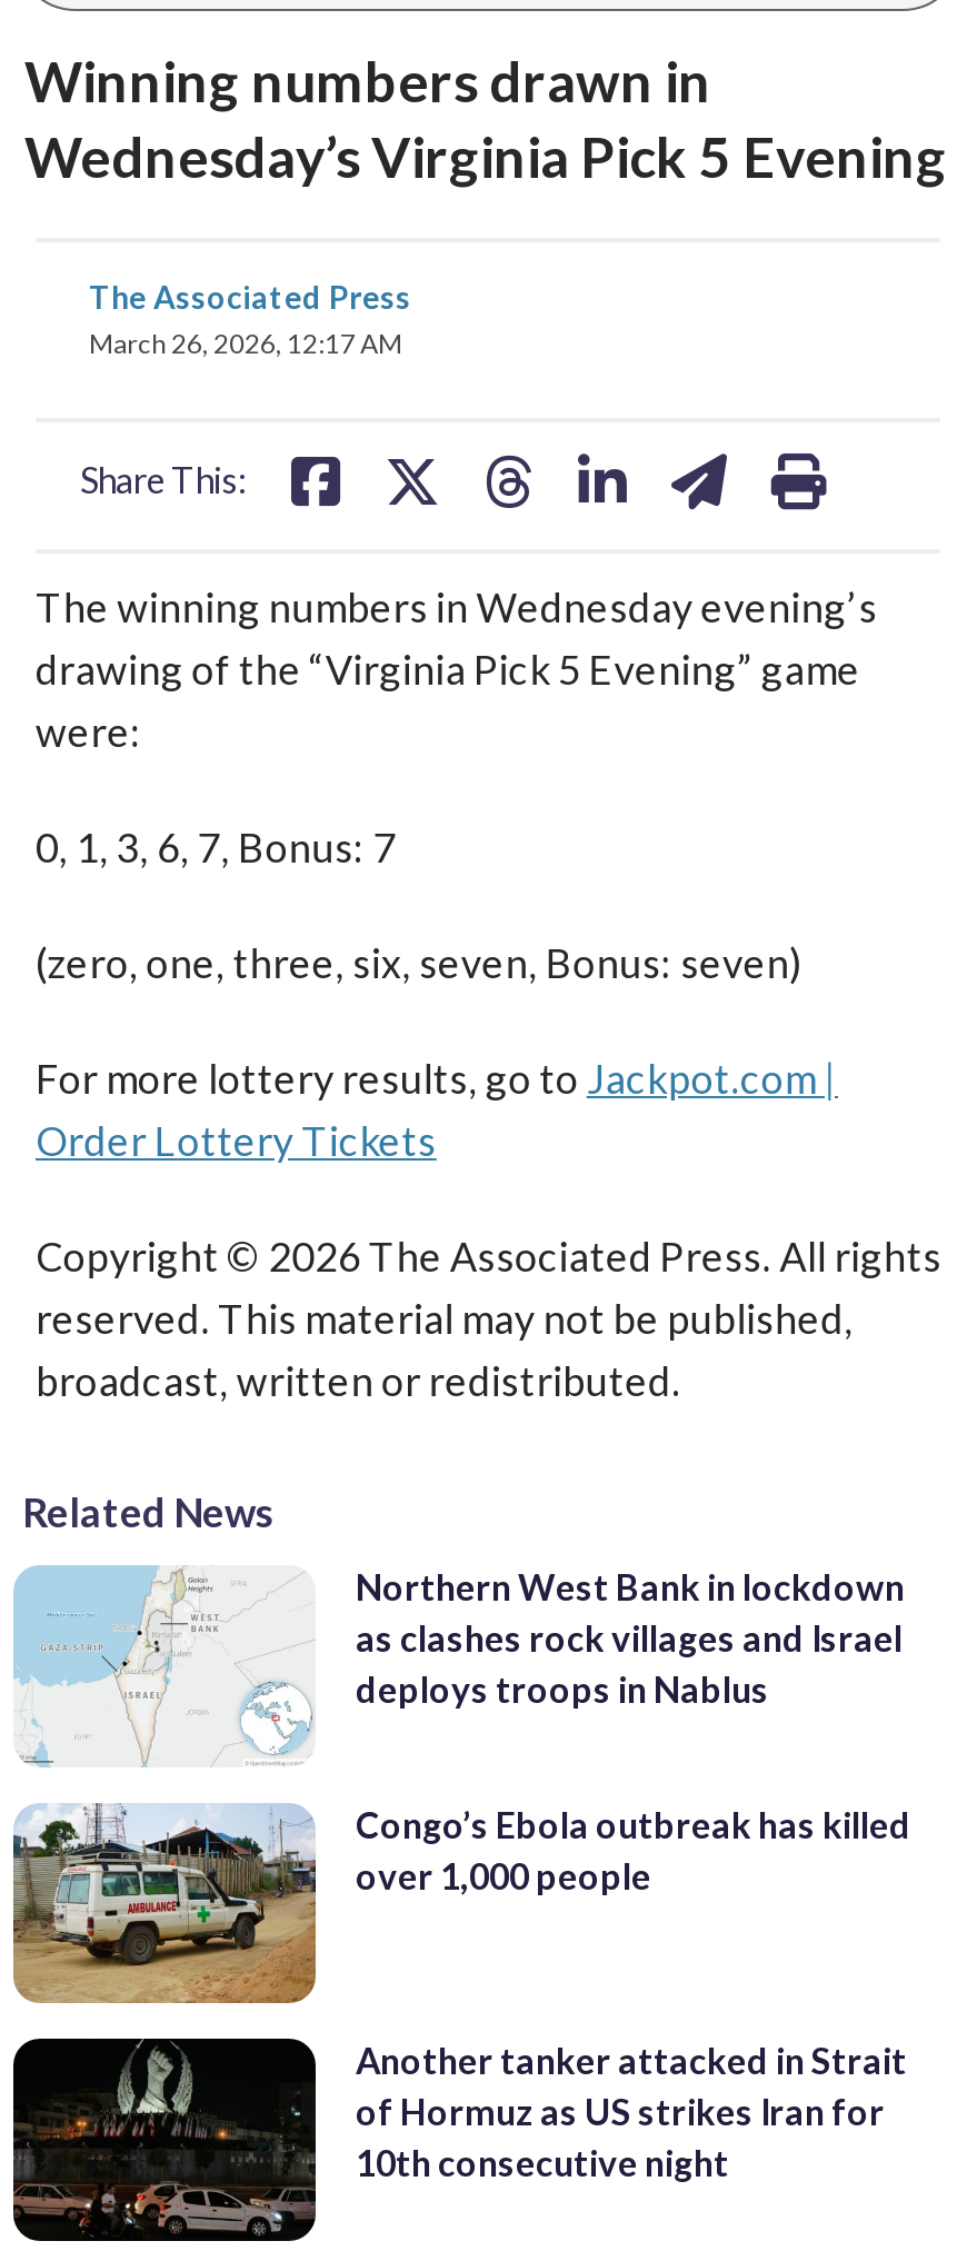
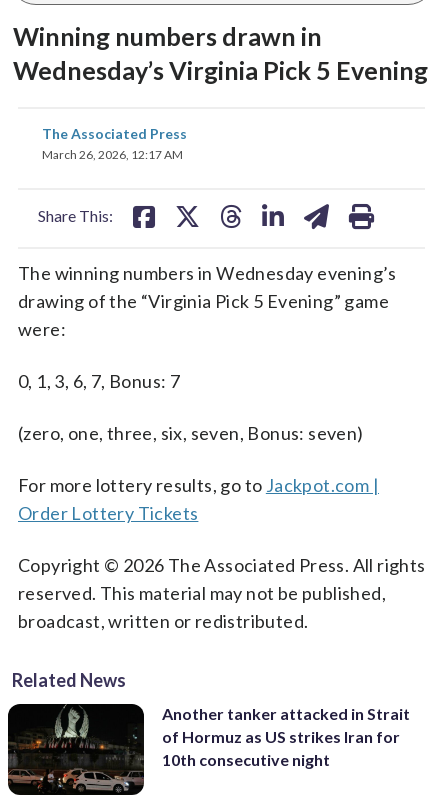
[13,1565,218,1767] [image] -> none
[236,1565,911,1896] [image] | Northern West Bank in lockdown | as clashes rock villages and Israel | deploys troops in Nablus | Congo’s Ebola outbreak has killed | over 1,000 people -> none
[11,1803,318,2008] [image] -> none

